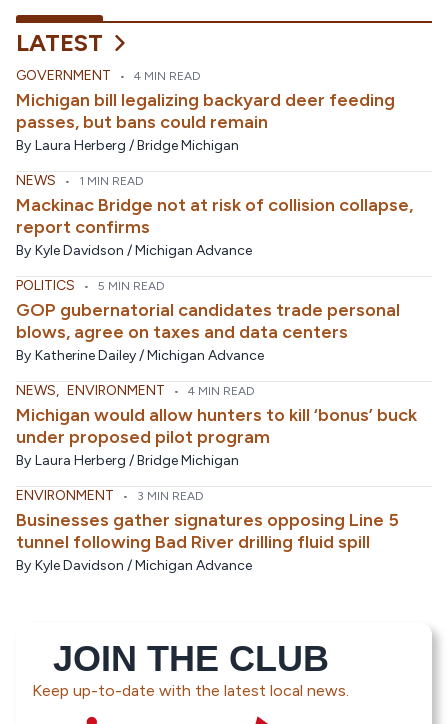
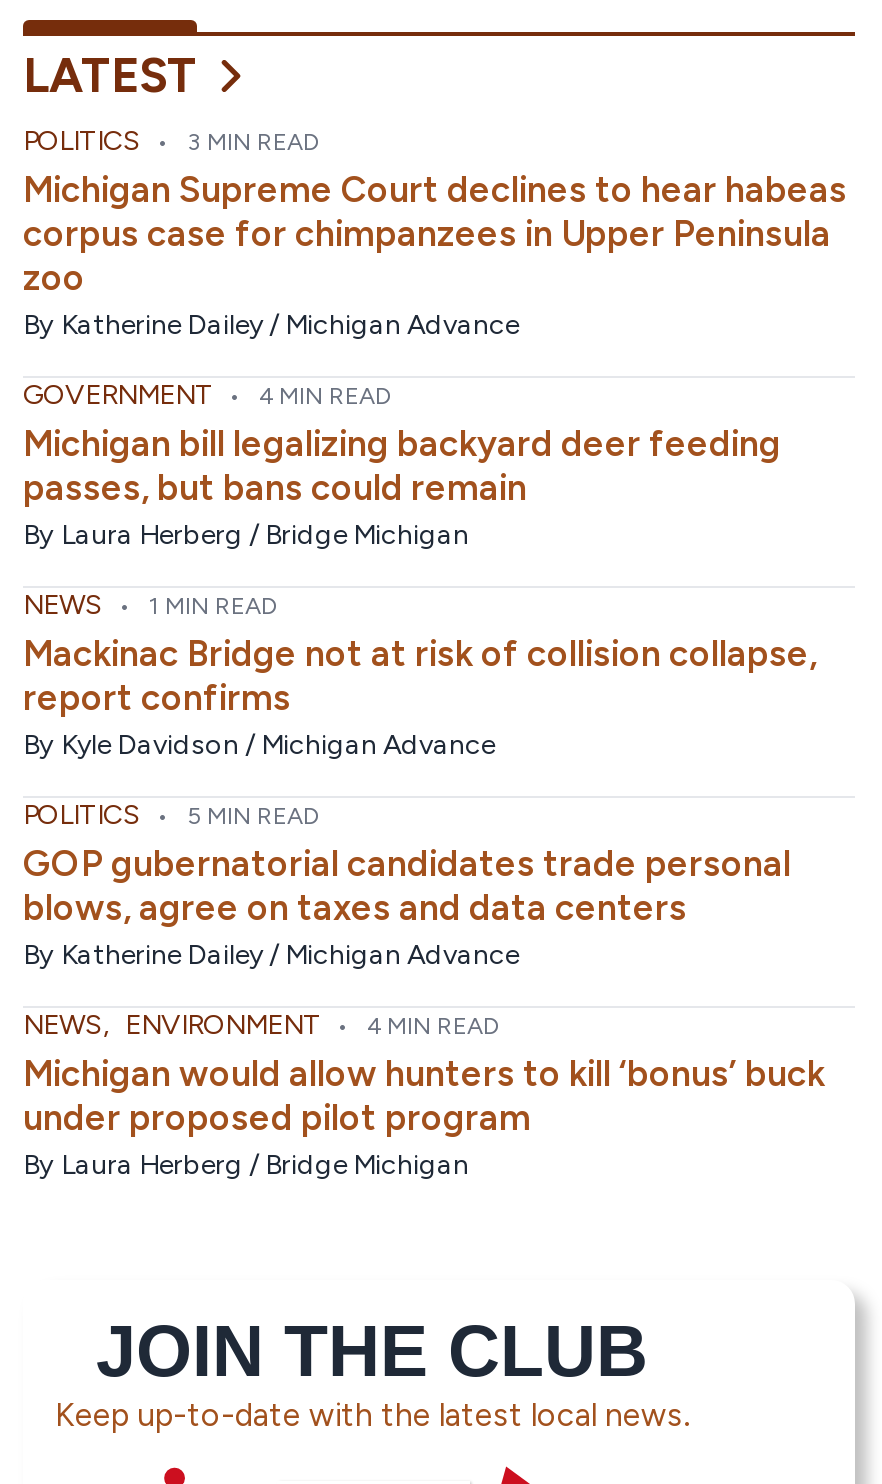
none -> [23,125,847,343] POLITICS • 3 MIN READ | Michigan Supreme Court declines to hear habeas | corpus case for chimpanzees in Upper Peninsula | zoo | By Katherine Dailey / Michigan Advance
moved [16,66,417,468] -> [23,379,825,1183]: GOVERNMENT • 4 MIN READ | Michigan bill legalizing backyard deer feeding | passes, but bans could remain | ... | under proposed pilot program | By Laura Herberg / Bridge Michigan
[16,486,399,573] ENVIRONMENT • 3 MIN READ | Businesses gather signatures opposing Line 5 | tunnel following Bad River drilling fluid spill | By Kyle Davidson / Michigan Advance -> none

